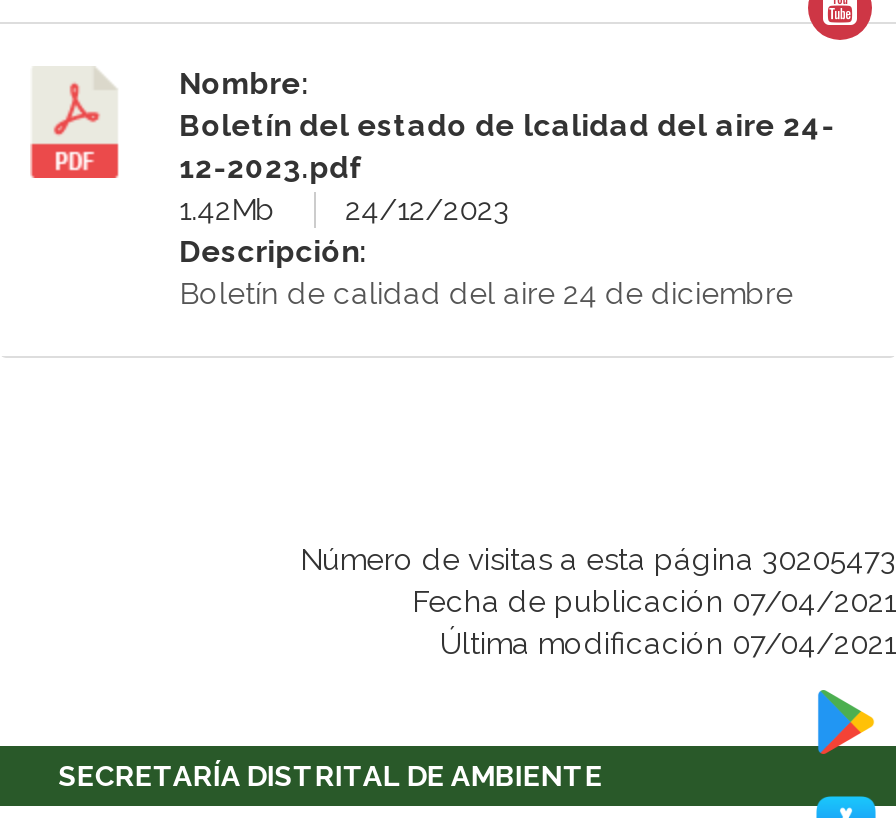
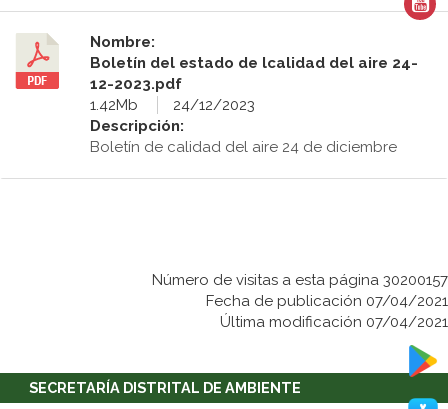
[300,543,896,579] Número de visitas a esta página 30205473 -> [152,271,448,289] Número de visitas a esta página 30200157

